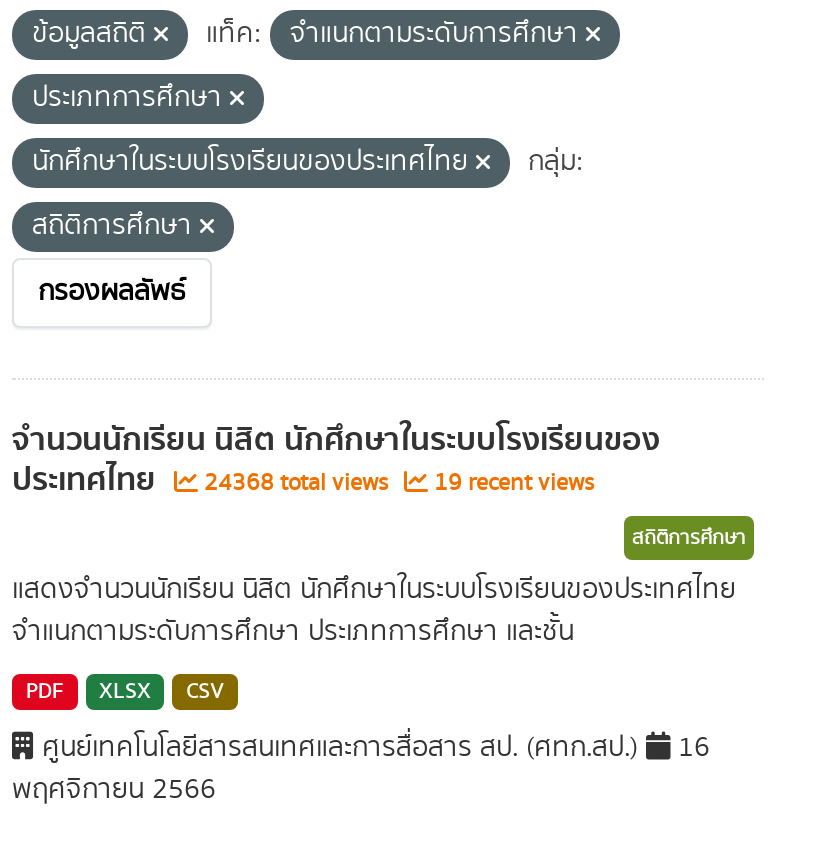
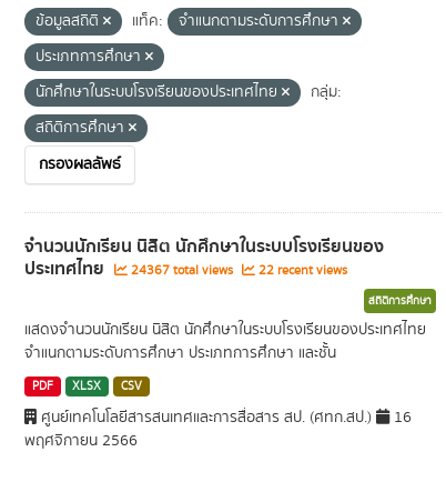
[198,466,394,500] 24368 total views -> [128,261,236,280] 24367 total views
[428,466,594,500] 19 recent views -> [255,261,347,280] 22 recent views

